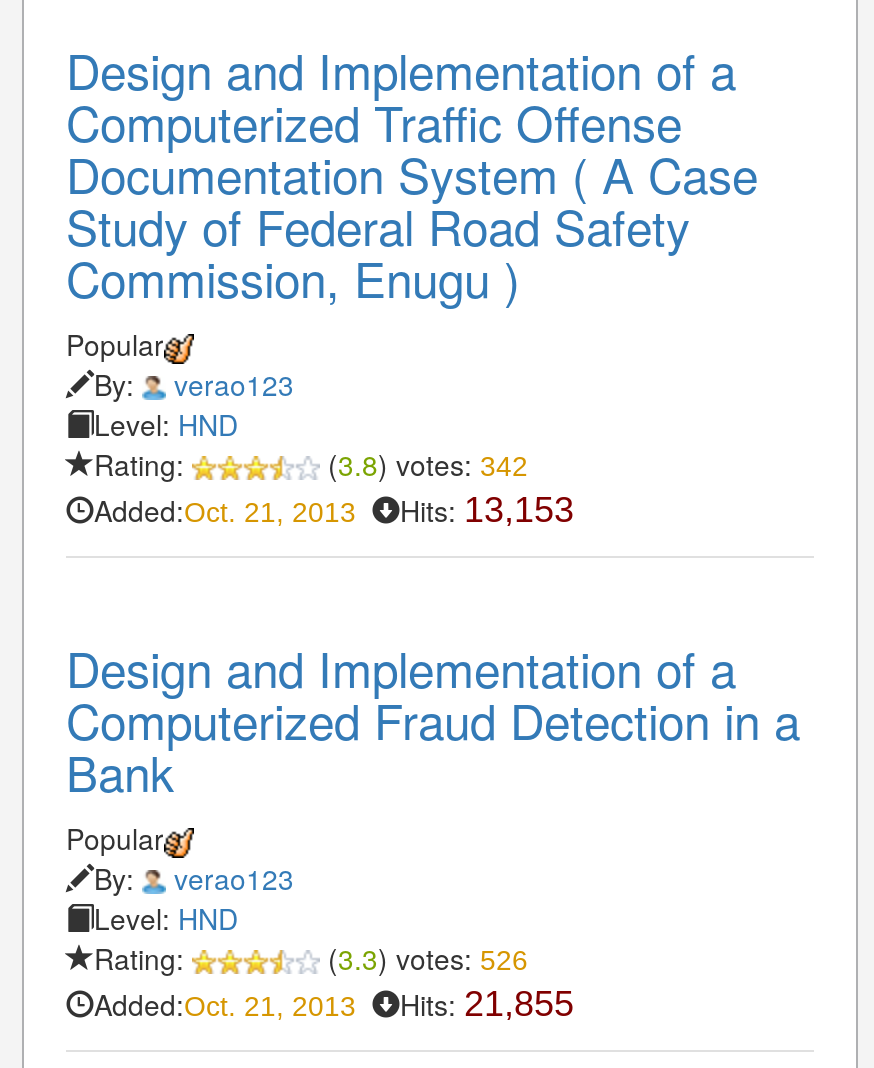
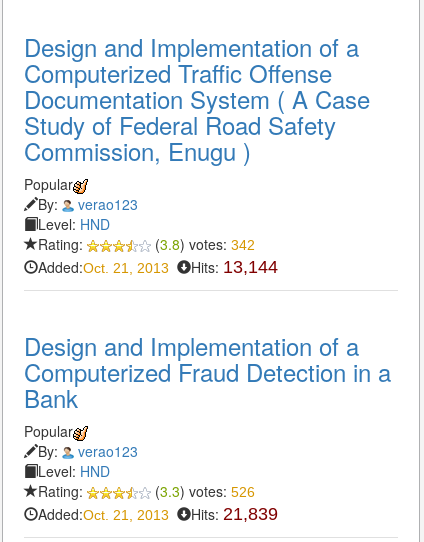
[94,490,574,530] Added:Oct. 21, 2013 Hits: 13,153 -> [38,257,278,277] Added:Oct. 21, 2013 Hits: 13,144
[94,984,574,1024] Added:Oct. 21, 2013 Hits: 21,855 -> [38,504,278,524] Added:Oct. 21, 2013 Hits: 21,839

